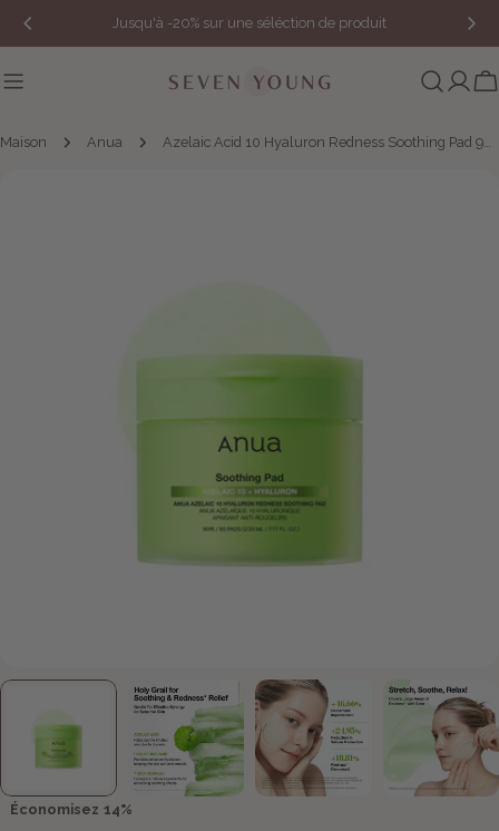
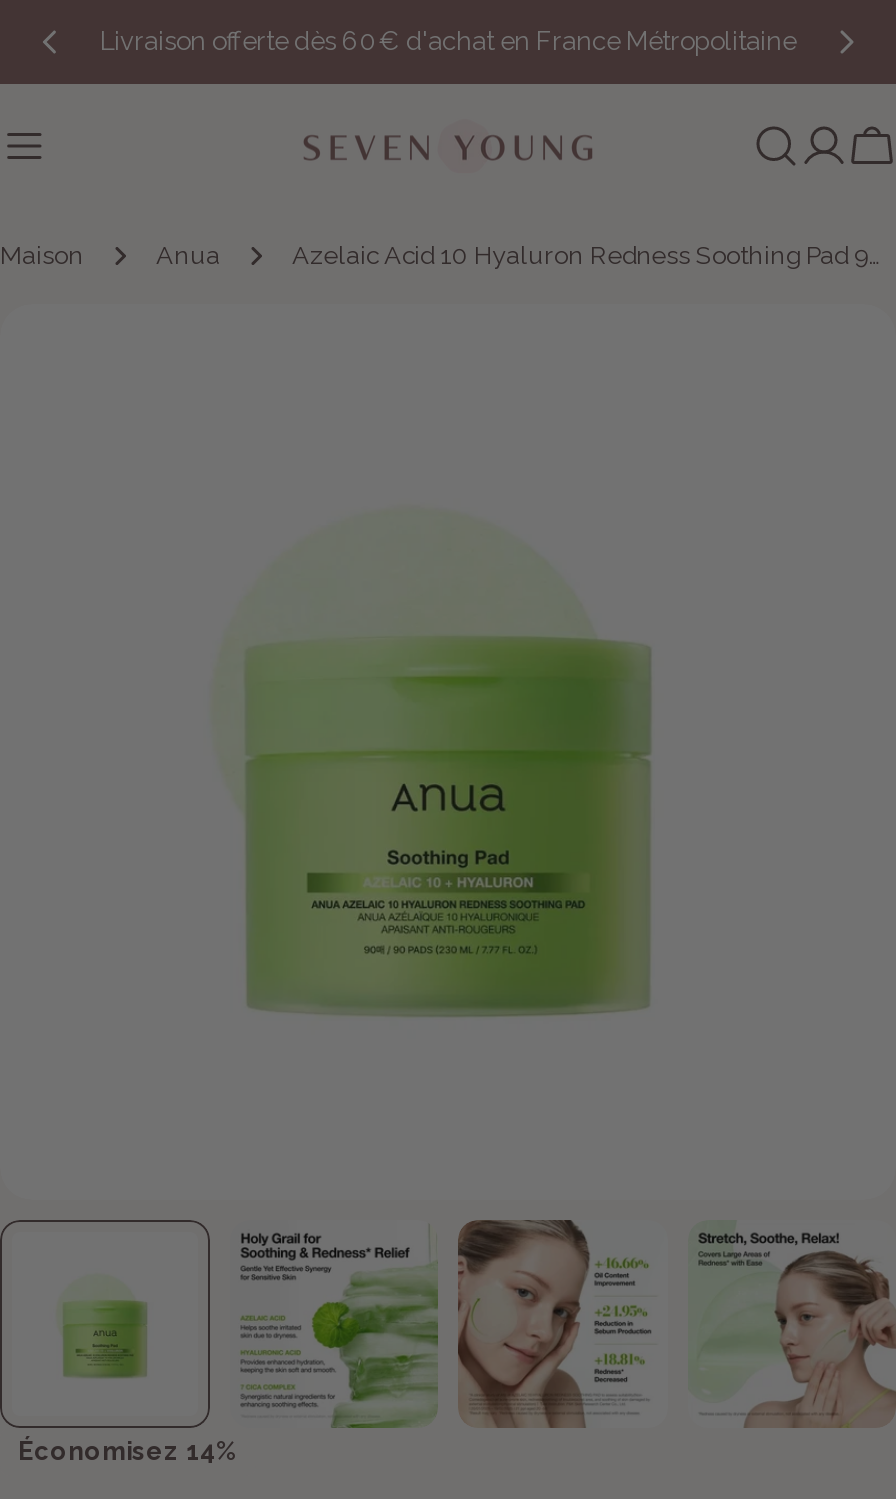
[112,14,387,31] Jusqu'à -20% sur une séléction de produit -> [100,26,796,56] Livraison offerte dès 60€ d'achat en France Métropolitaine

